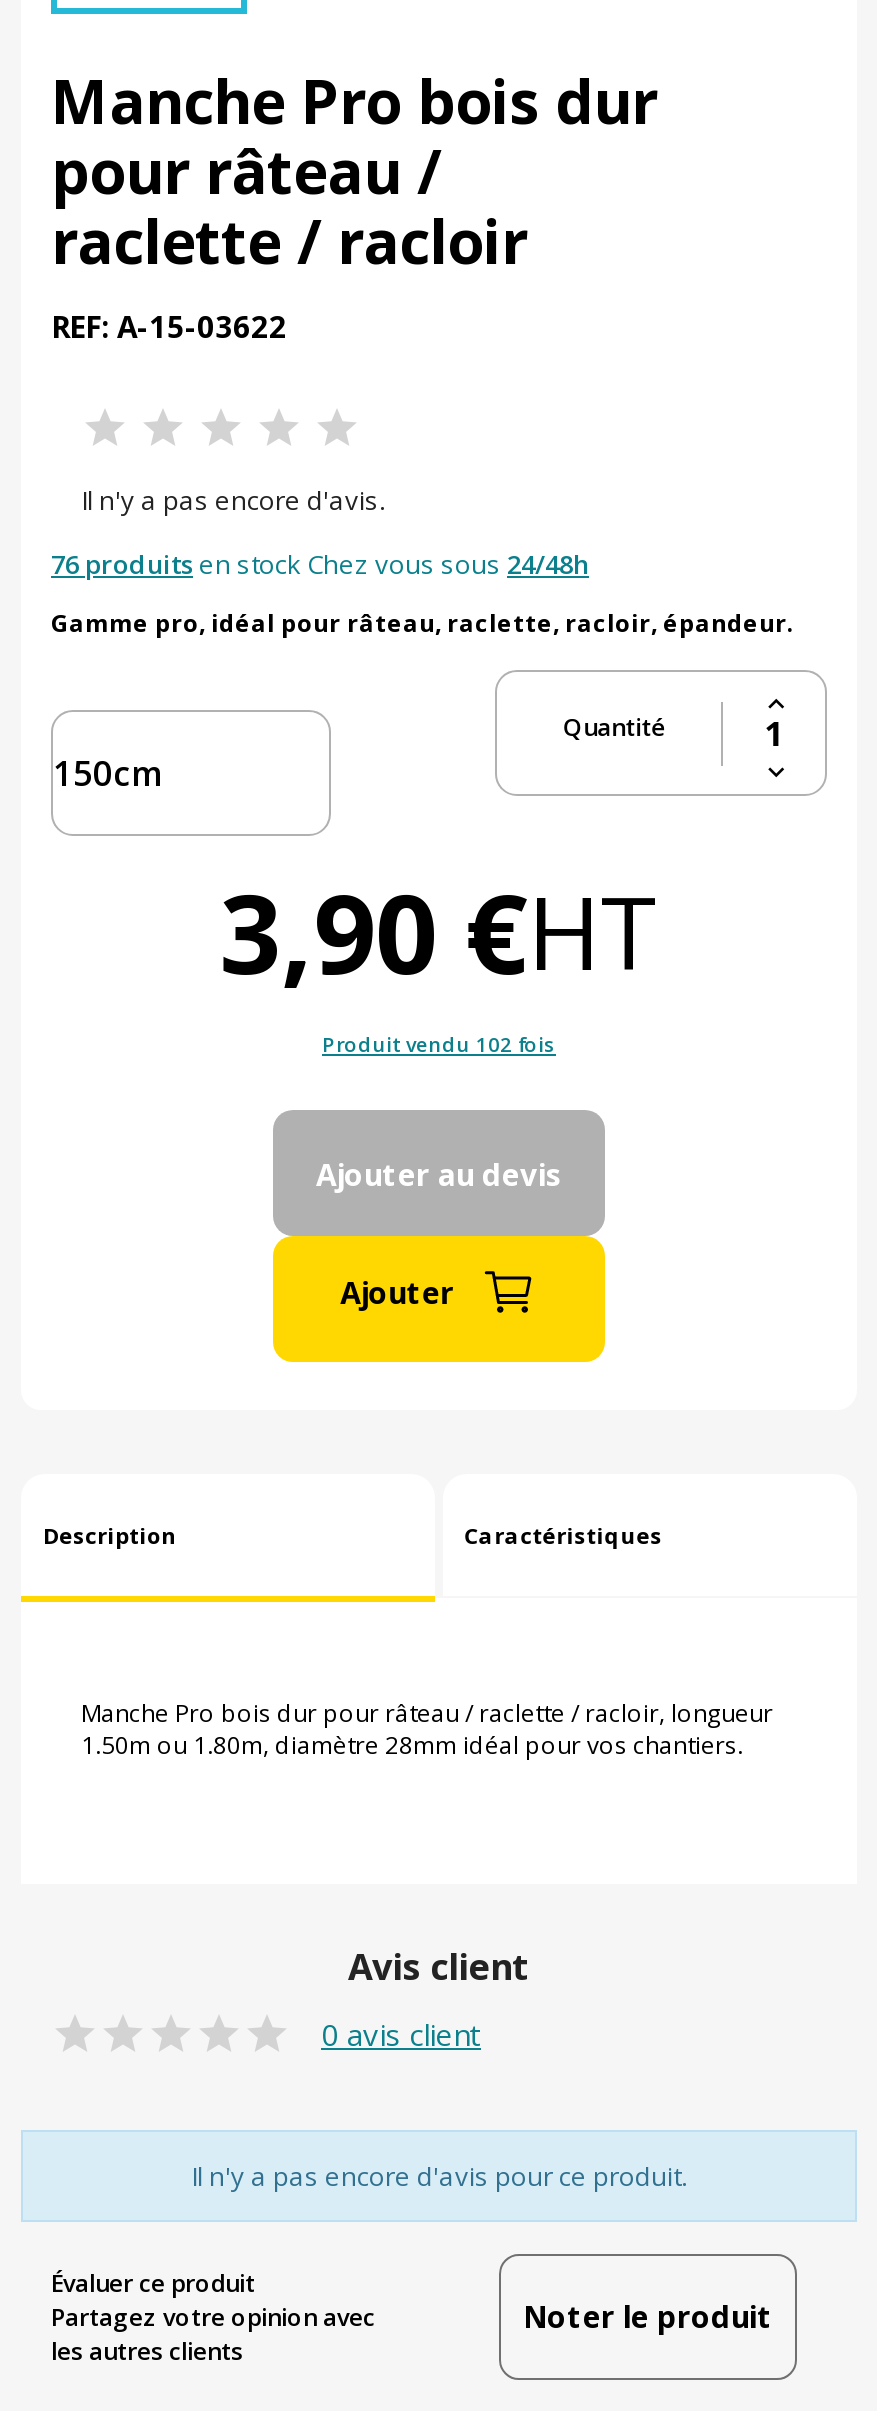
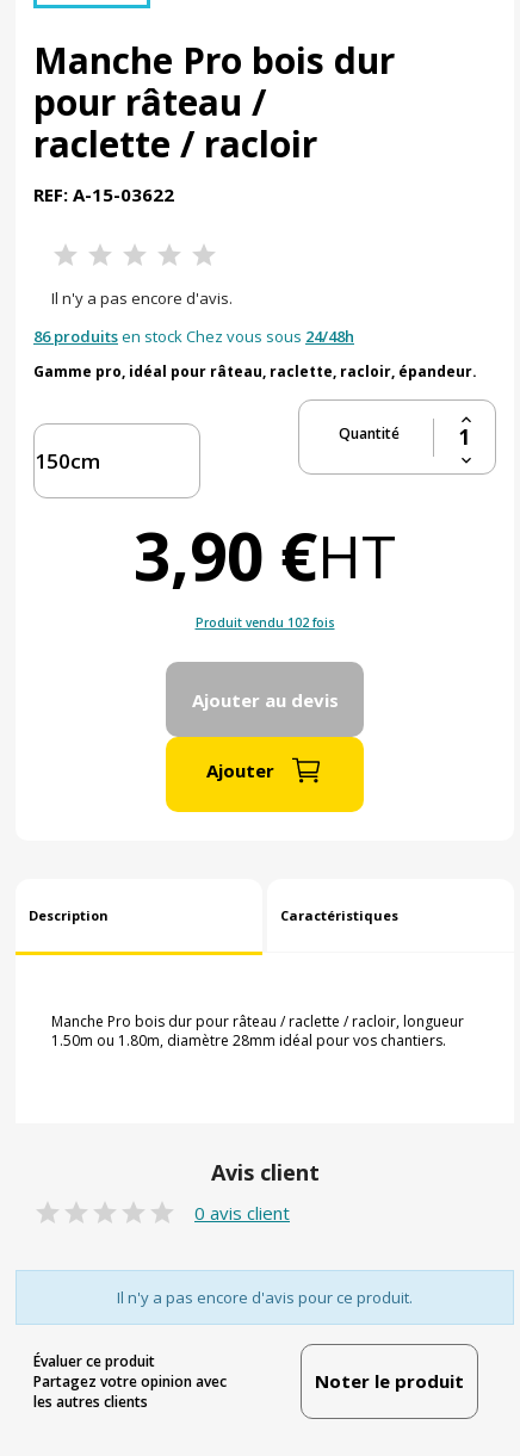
[51,546,589,582] 76 produits en stock Chez vous sous 24/48h -> [33,326,354,347] 86 produits en stock Chez vous sous 24/48h

